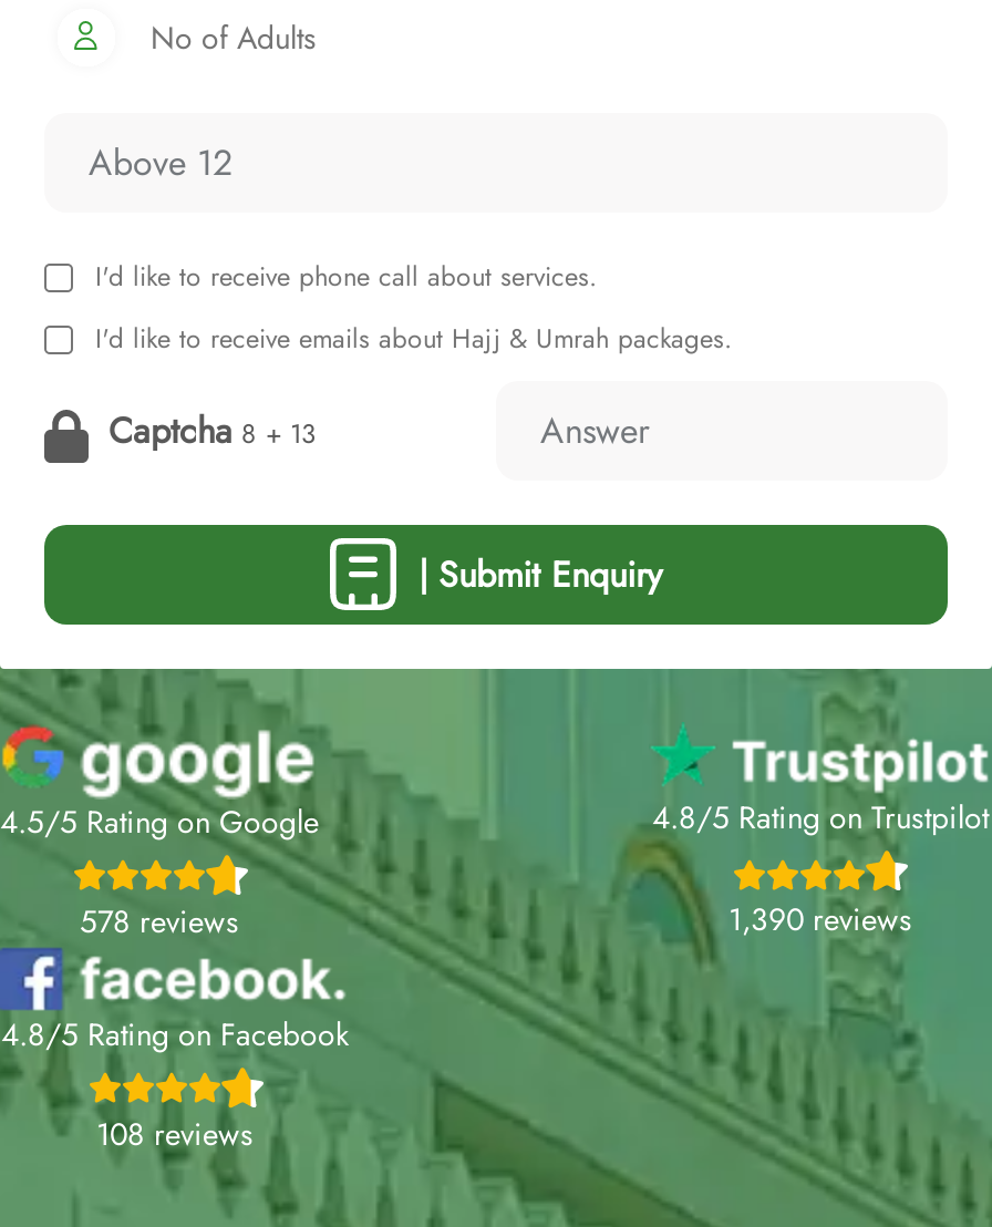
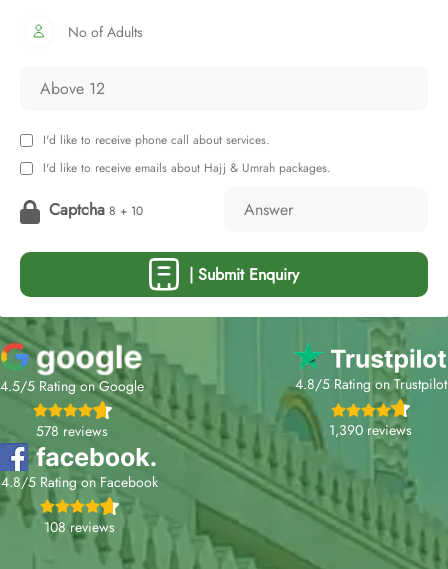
[108,405,317,456] Captcha 8 + 13 -> [49,198,143,221] Captcha 8 + 10

